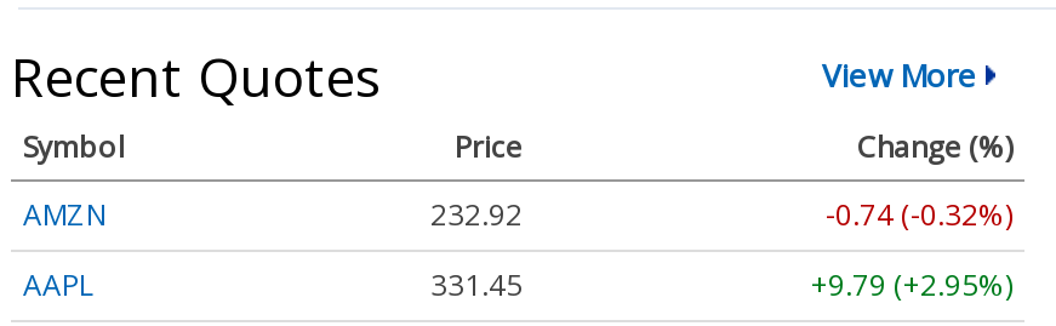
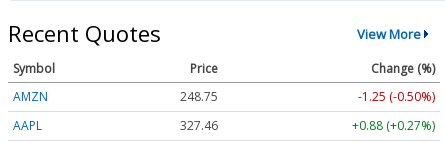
[430,193,523,235] 232.92 -> [180,88,218,105] 248.75
[826,193,1012,235] -0.74 (-0.32%) -> [358,88,435,105] -1.25 (-0.50%)
[430,264,523,305] 331.45 -> [180,117,218,134] 327.46
[811,264,1012,305] +9.79 (+2.95%) -> [352,117,435,134] +0.88 (+0.27%)

